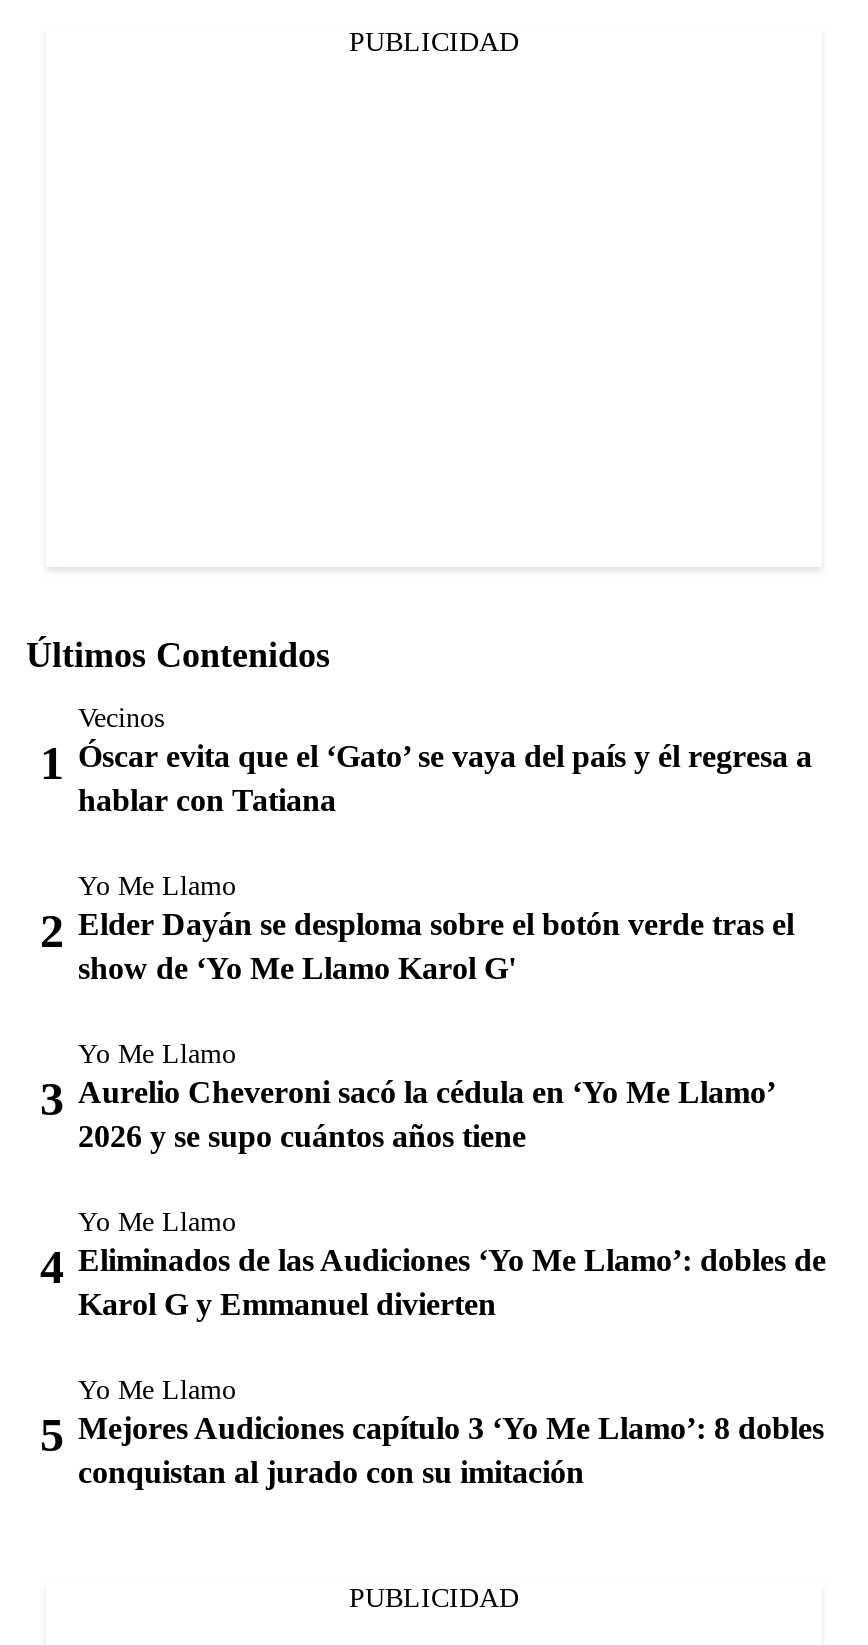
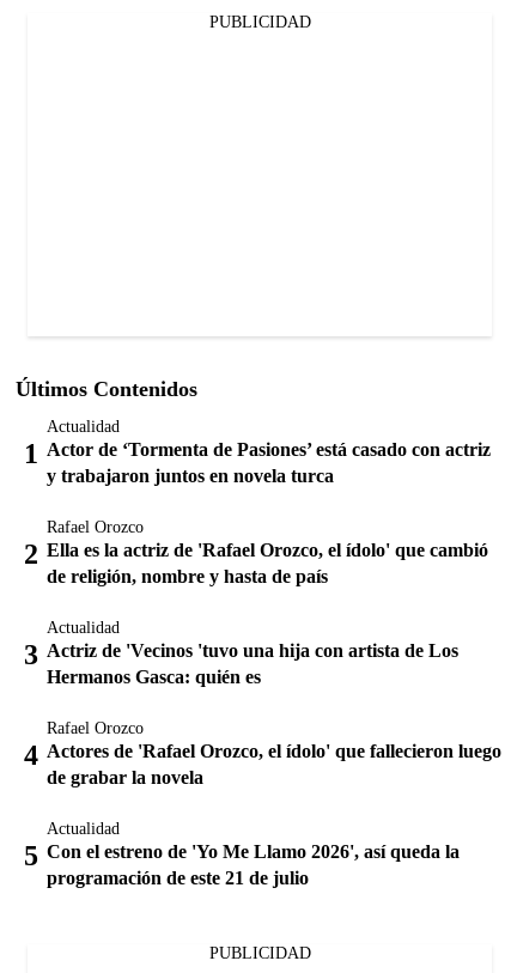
[78,704,812,818] Vecinos | Óscar evita que el ‘Gato’ se vaya del país y él regresa a | hablar con Tatiana -> [47,417,491,485] Actualidad | Actor de ‘Tormenta de Pasiones’ está casado con actriz | y trabajaron juntos en novela turca
[78,872,794,986] Yo Me Llamo | Elder Dayán se desploma sobre el botón verde tras el | show de ‘Yo Me Llamo Karol G' -> [47,518,488,586] Rafael Orozco | Ella es la actriz de 'Rafael Orozco, el ídolo' que cambió | de religión, nombre y hasta de país
[78,1040,774,1154] Yo Me Llamo | Aurelio Cheveroni sacó la cédula en ‘Yo Me Llamo’ | 2026 y se supo cuántos años tiene -> [47,618,458,686] Actualidad | Actriz de 'Vecinos 'tuvo una hija con artista de Los | Hermanos Gasca: quién es
[78,1208,826,1322] Yo Me Llamo | Eliminados de las Audiciones ‘Yo Me Llamo’: dobles de | Karol G y Emmanuel divierten -> [47,719,501,787] Rafael Orozco | Actores de 'Rafael Orozco, el ídolo' que fallecieron luego | de grabar la novela
[78,1376,824,1490] Yo Me Llamo | Mejores Audiciones capítulo 3 ‘Yo Me Llamo’: 8 dobles | conquistan al jurado con su imitación -> [47,819,460,888] Actualidad | Con el estreno de 'Yo Me Llamo 2026', así queda la | programación de este 21 de julio

